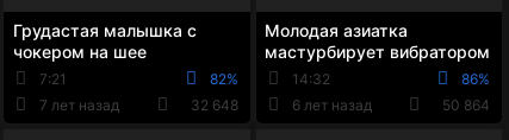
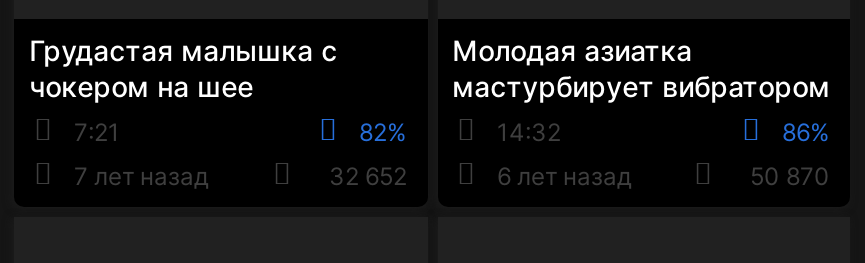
[190,96,238,114] 32 648 -> [329,161,407,191] 32 652
[442,96,490,114] 50 864 -> [750,161,830,191] 50 870

